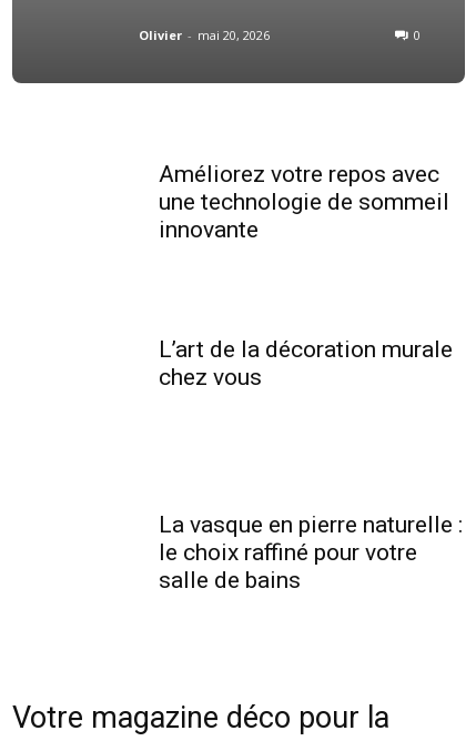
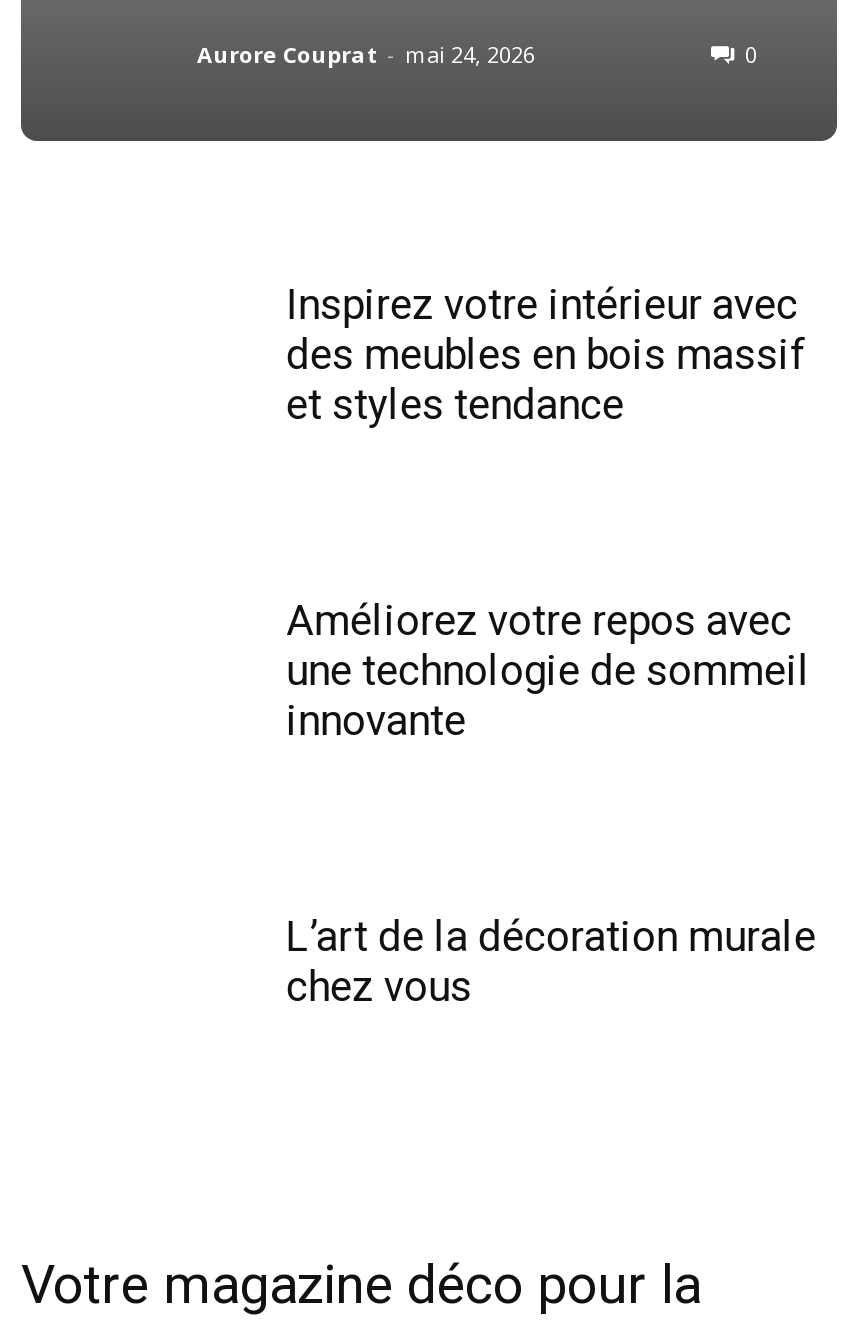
[138,27,269,44] Olivier - mai 20, 2026 -> [197,40,535,70] Aurore Couprat - mai 24, 2026
none -> [286,282,806,430] Inspirez votre intérieur avec | des meubles en bois massif | et styles tendance
moved [159,161,453,391] -> [286,598,816,1012]: Améliorez votre repos avec | une technologie de sommeil | innovante | L’art de la décoration murale | chez vous
[159,512,463,594] La vasque en pierre naturelle : | le choix raffiné pour votre | salle de bains -> none

